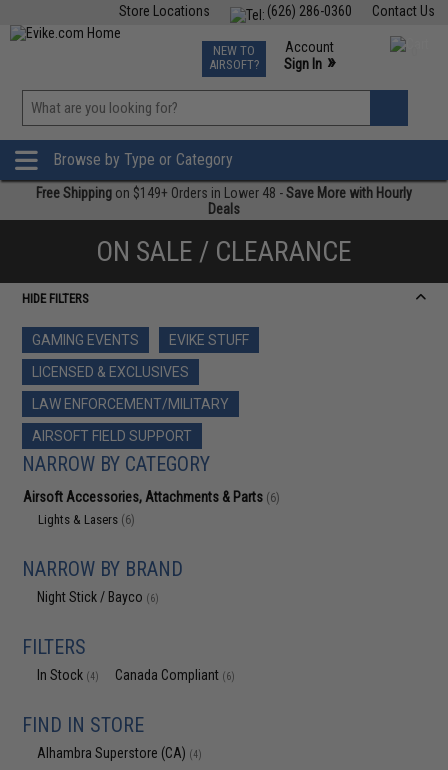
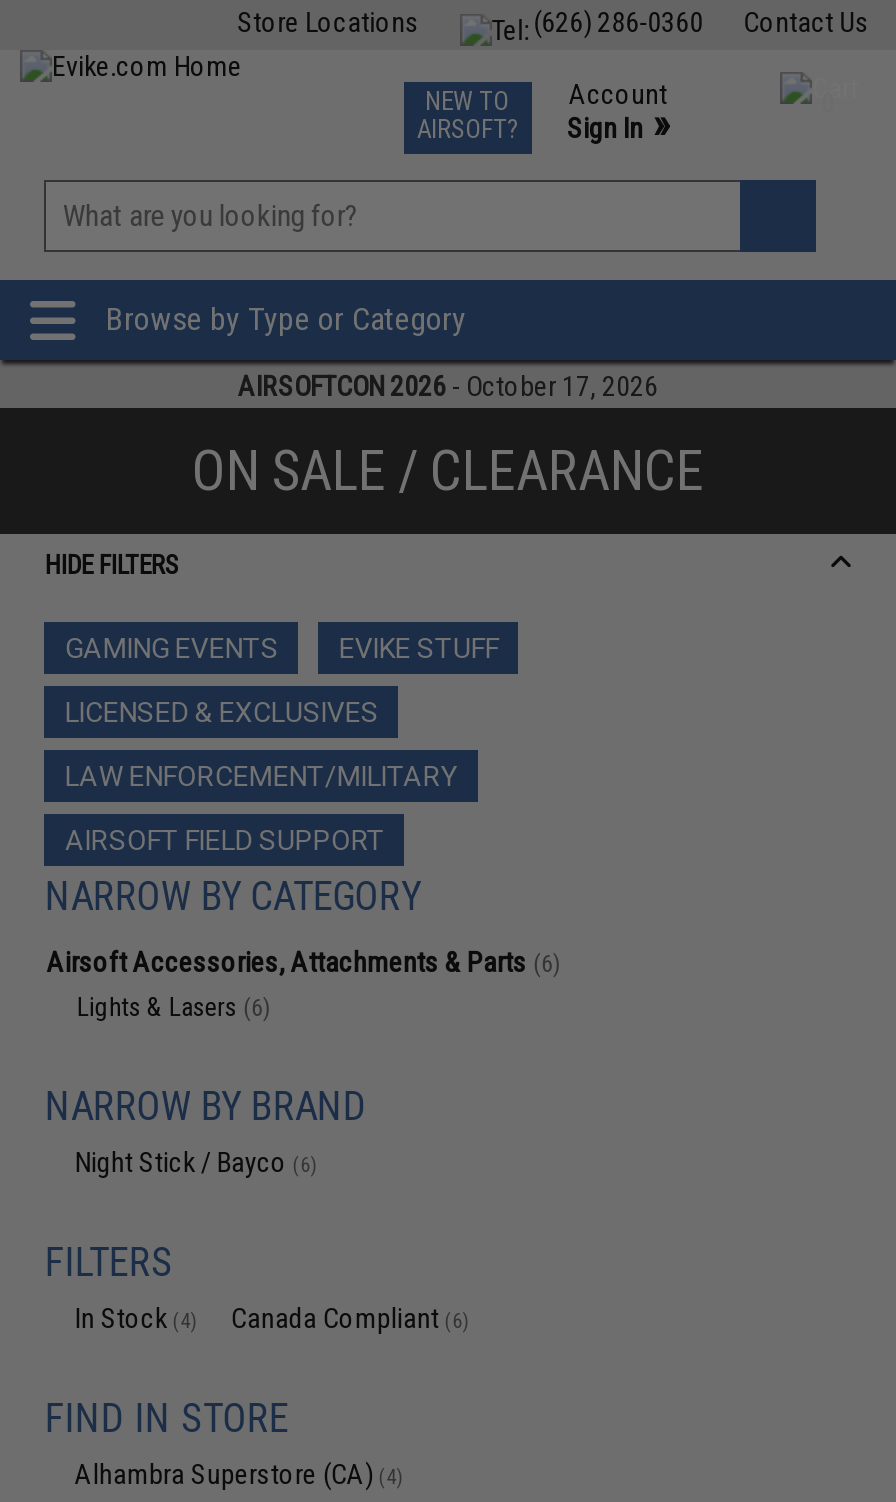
[36,185,412,217] Free Shipping on $149+ Orders in Lower 48 - Save More with Hourly | Deals -> [238,370,658,402] AIRSOFTCON 2026 - October 17, 2026

